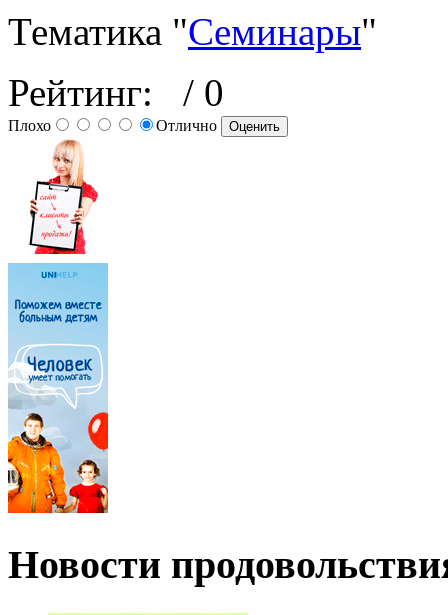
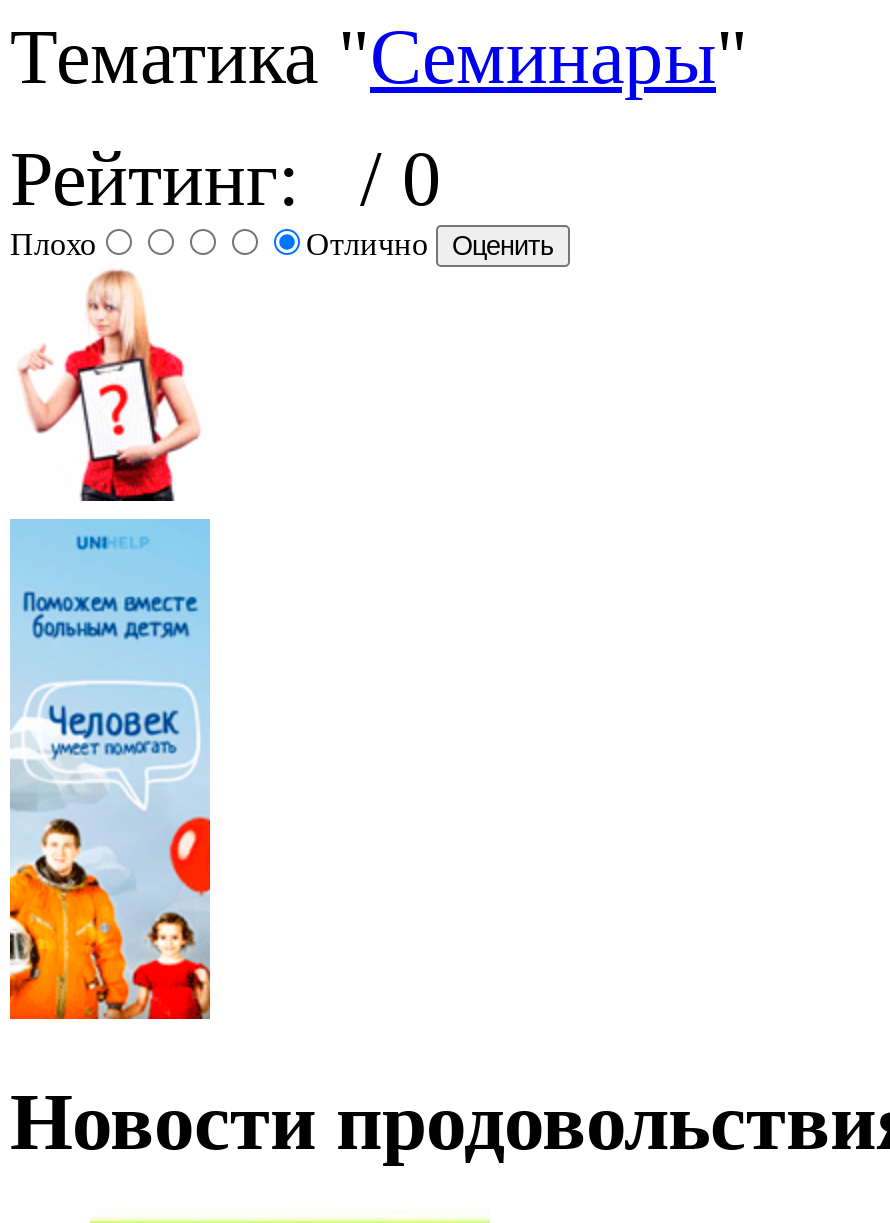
[13,139,102,255] [image] -> [18,269,200,503] [image]

